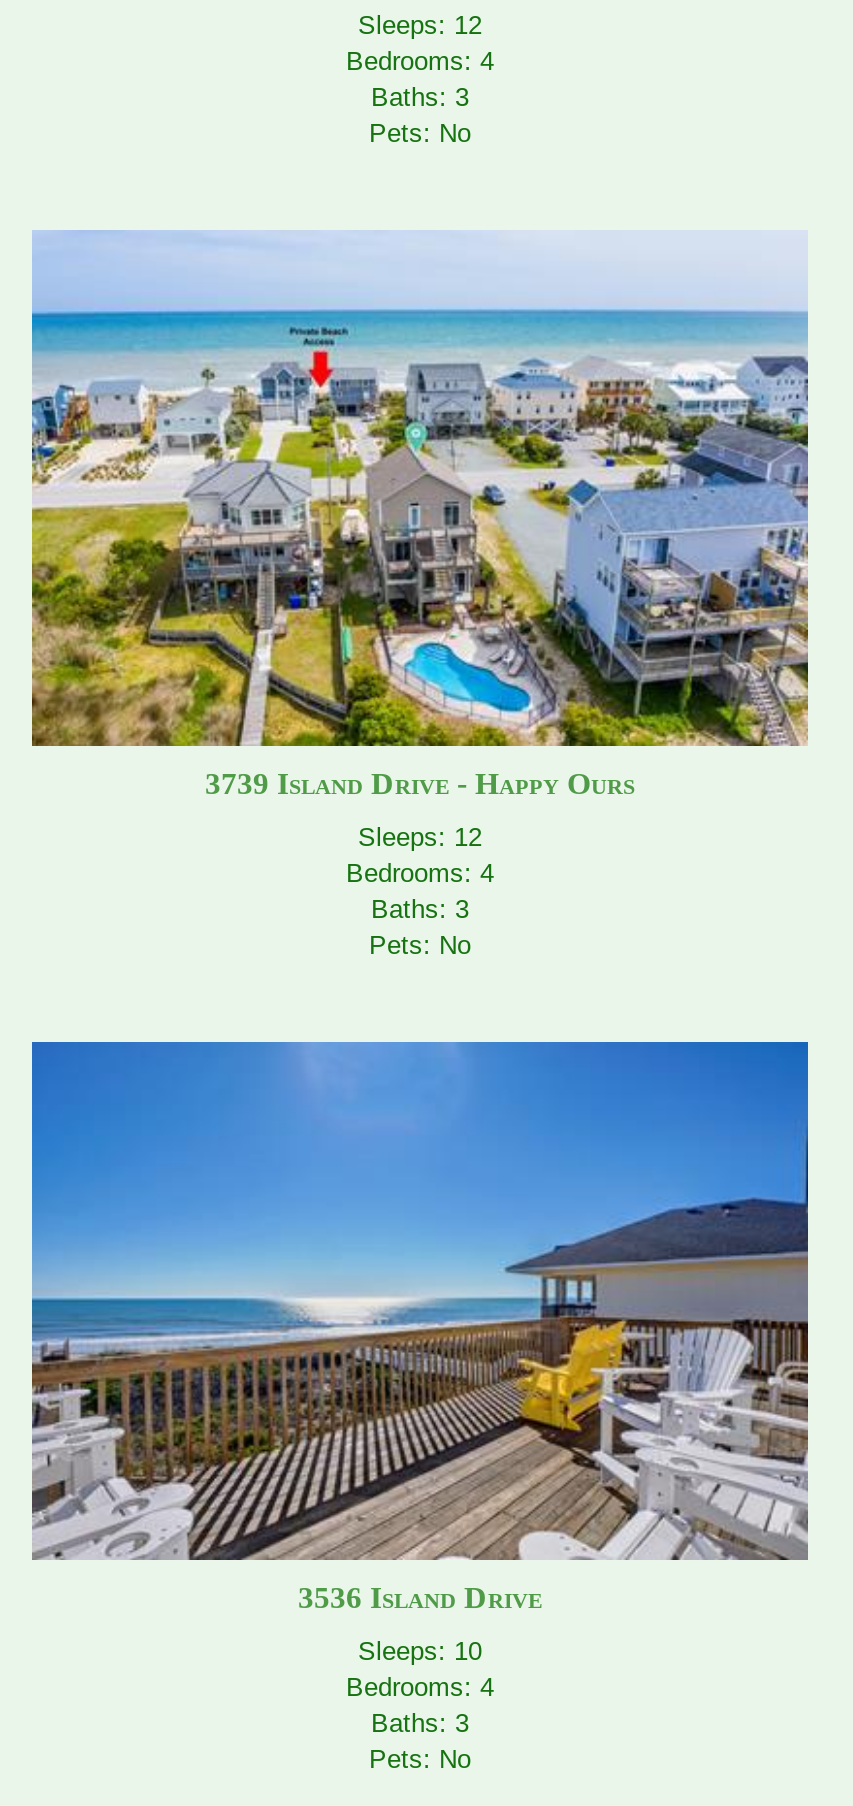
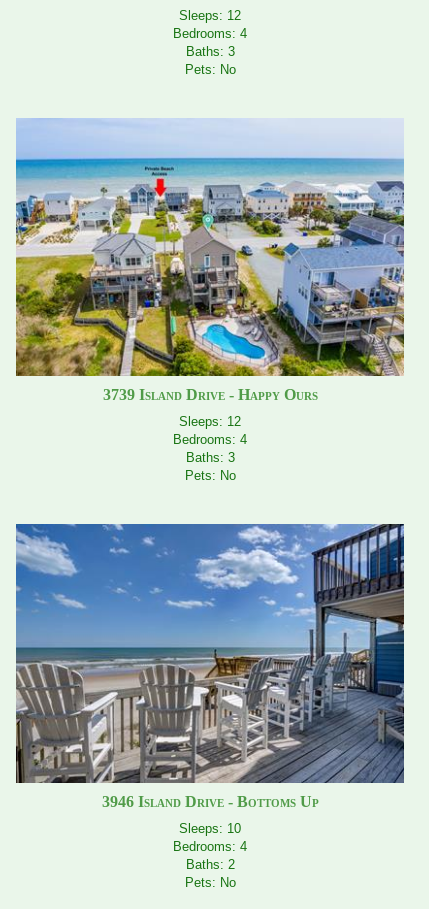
[30,1040,810,1614] [image] | 3536 Island Drive -> [15,523,405,810] [image] | 3946 Island Drive - Bottoms Up
[371,1708,469,1738] Baths: 3 -> [185,857,234,872] Baths: 2

